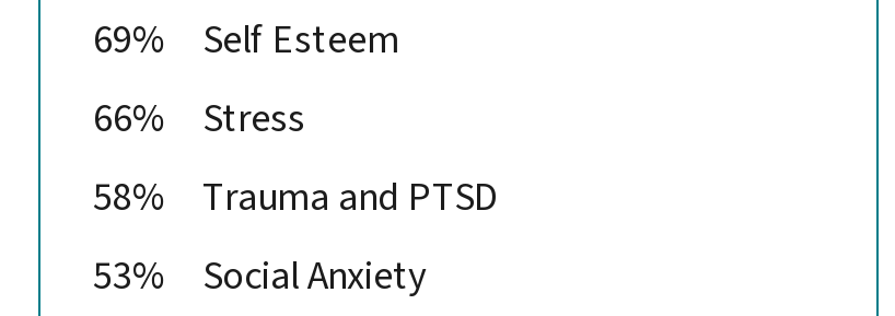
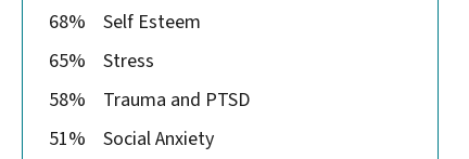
[93,14,399,68] 69% Self Esteem -> [49,8,201,35] 68% Self Esteem
[93,93,305,147] 66% Stress -> [49,47,154,74] 65% Stress
[93,250,426,305] 53% Social Anxiety -> [49,125,214,152] 51% Social Anxiety

